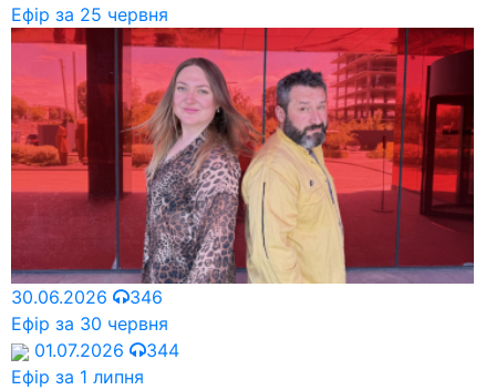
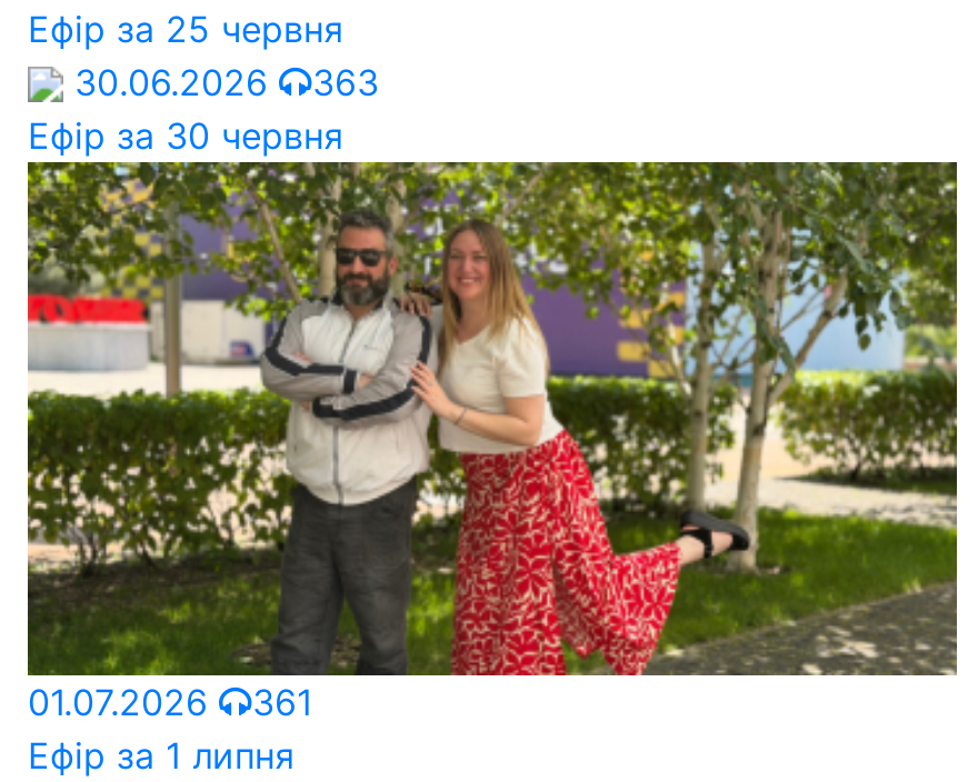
[10,27,475,285] [image] -> [26,160,959,678] [image]
[11,286,163,308] 30.06.2026 346 -> [74,59,379,104] 30.06.2026 363
moved [11,286,168,334] -> [28,59,343,157]: 30.06.2026 | Ефір за 30 червня
[34,339,179,361] 01.07.2026 344 -> [28,680,312,724] 01.07.2026 361

